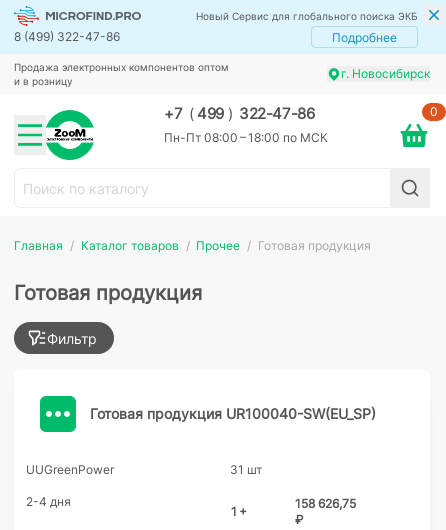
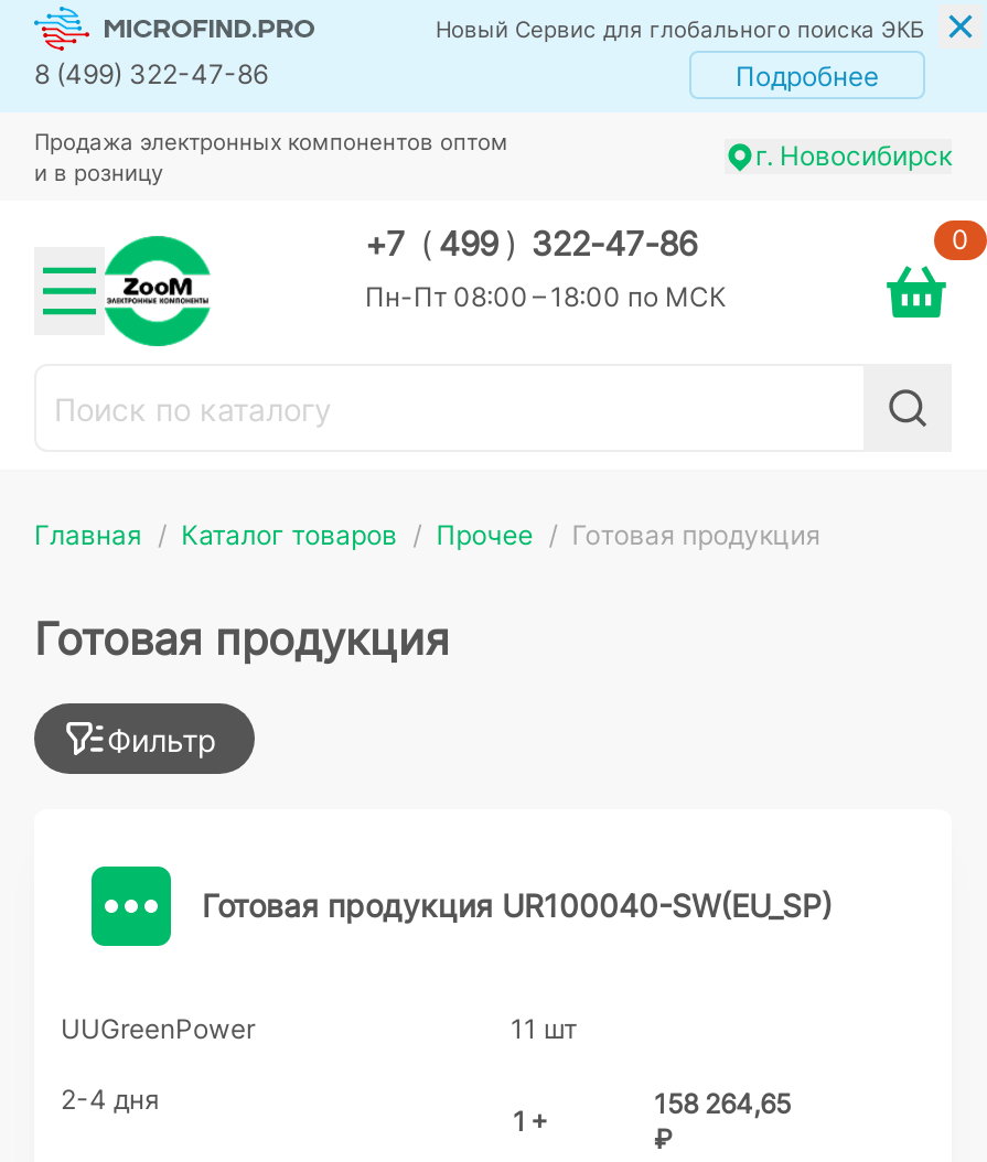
[230,462,262,477] 31 шт -> [511,1012,577,1045] 11 шт
[295,496,356,511] 158 626,75 -> [654,1087,791,1120] 158 264,65

